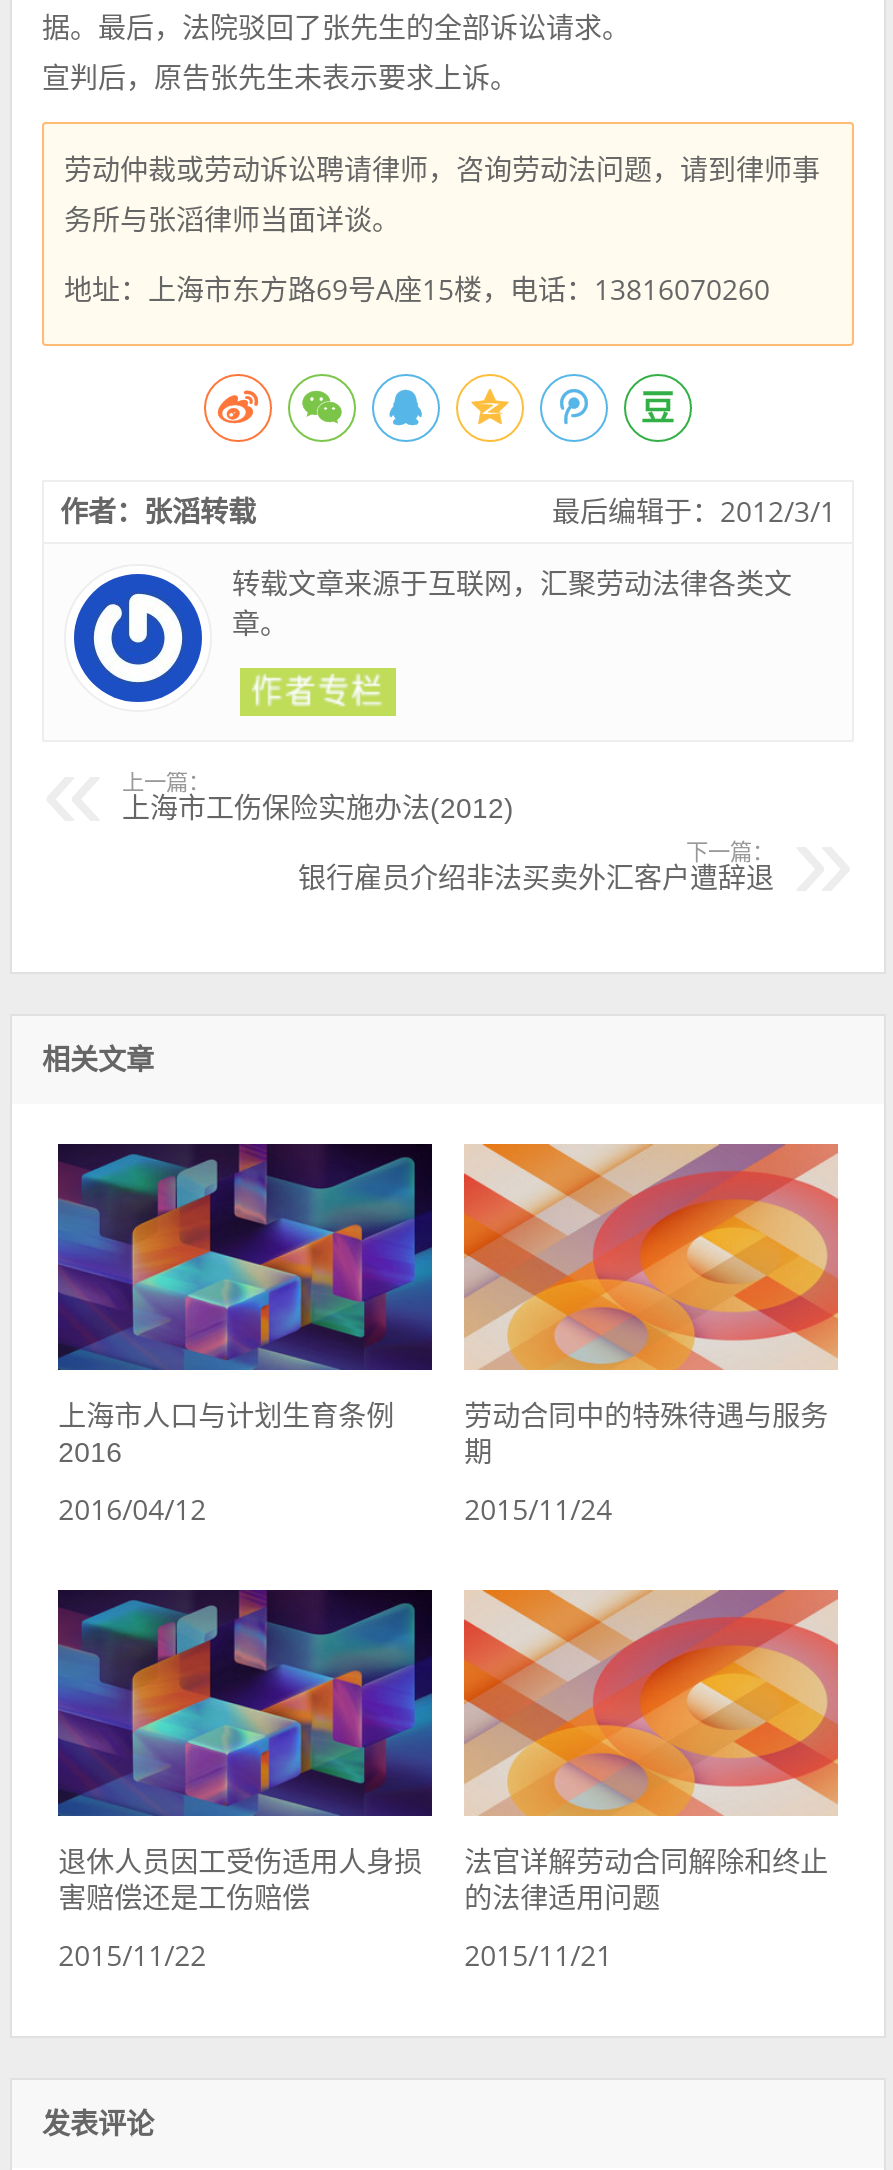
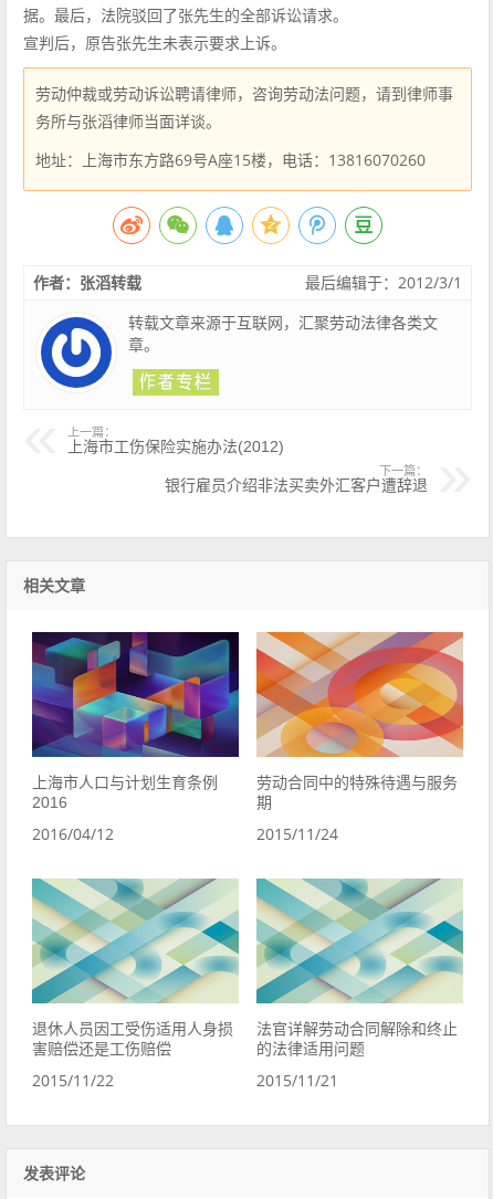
[56,1588,434,1818] [image] -> [31,877,240,1005] [image]
[462,1588,840,1818] [image] -> [255,877,464,1005] [image]

